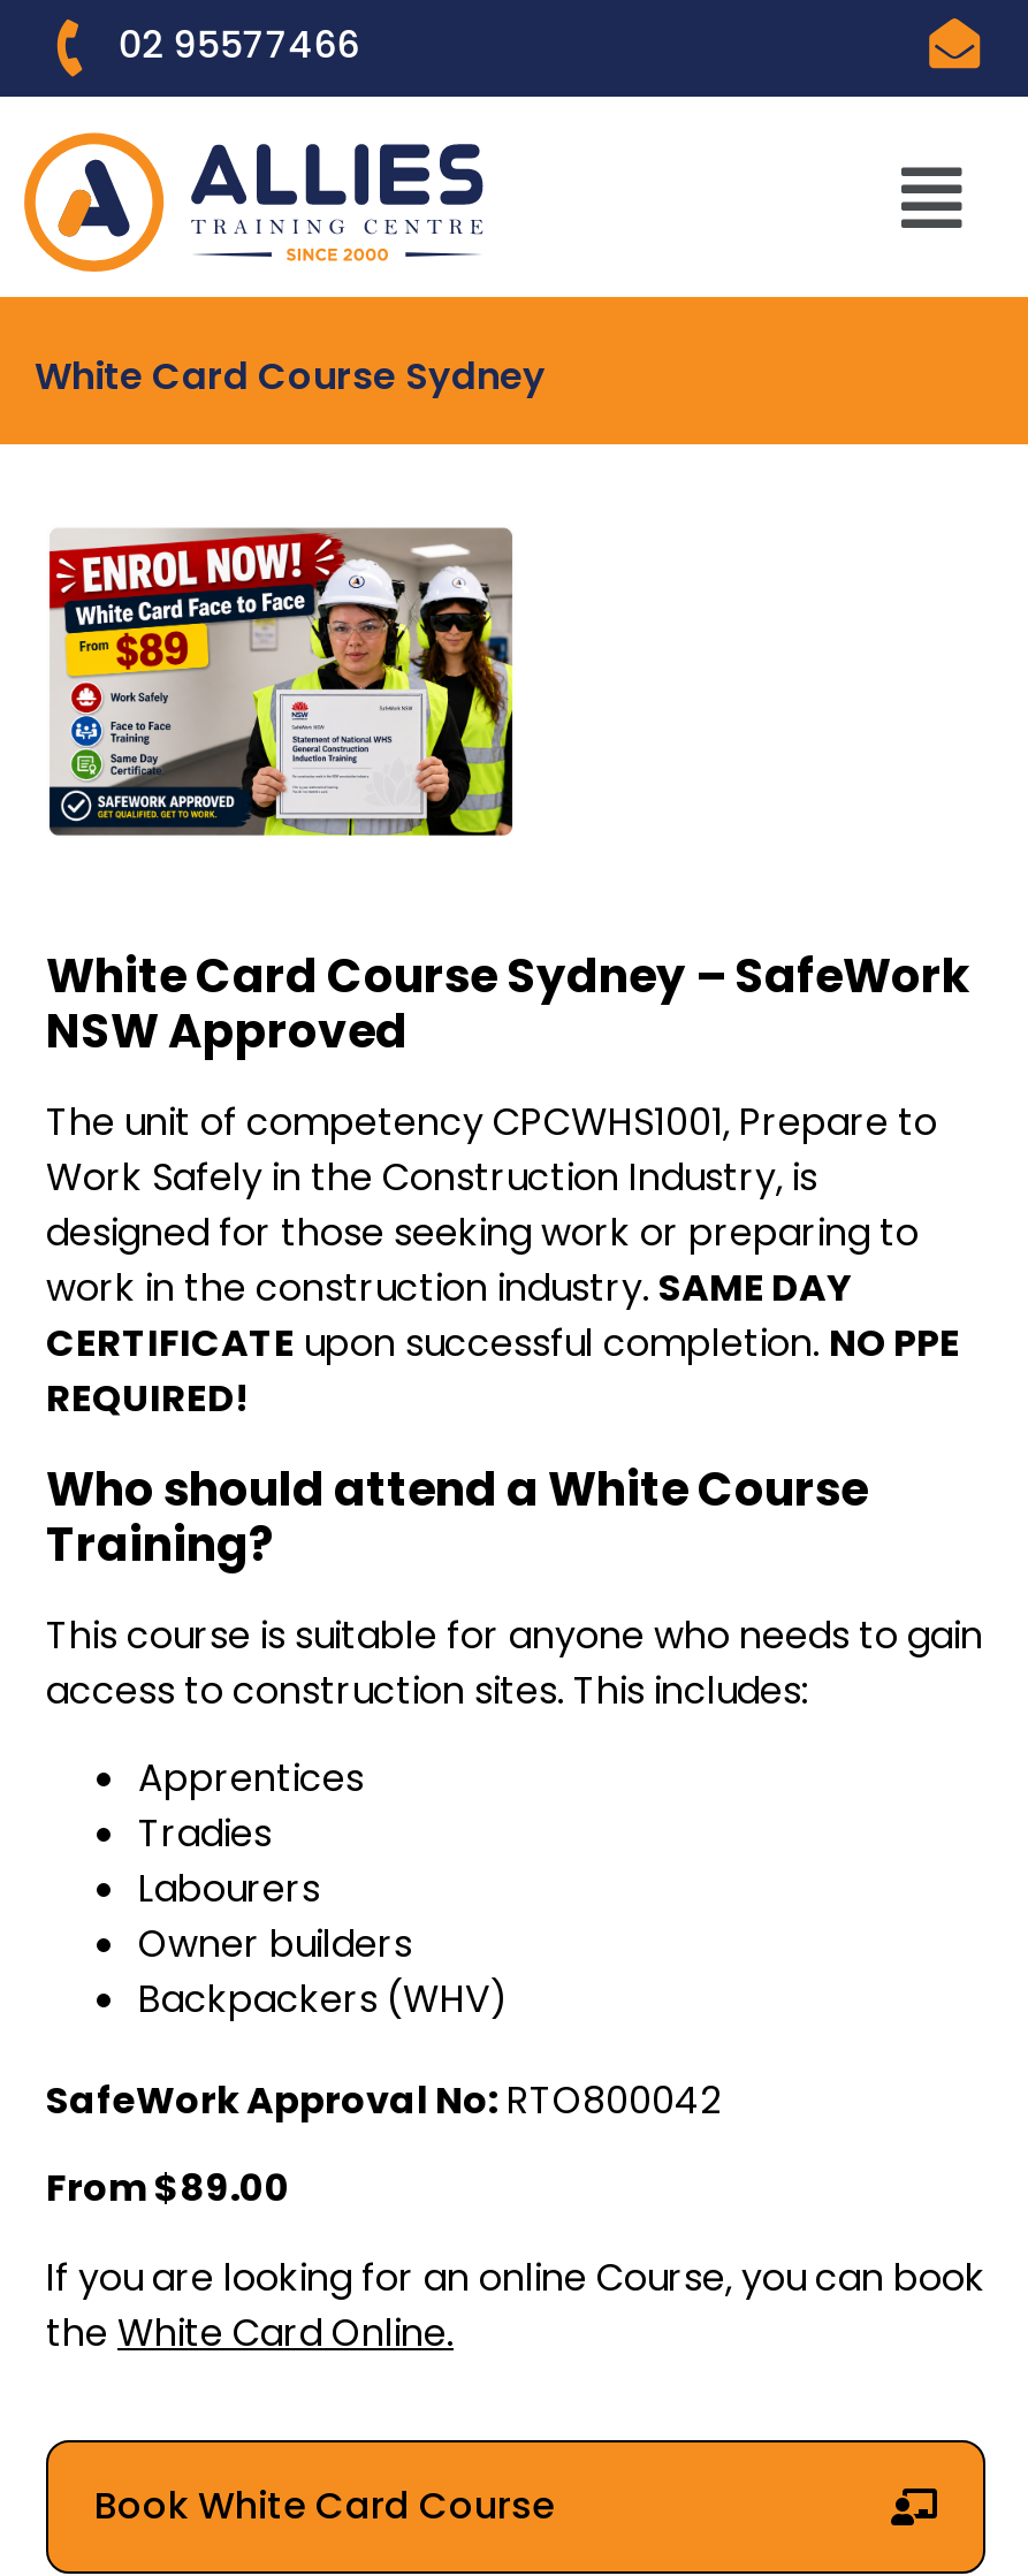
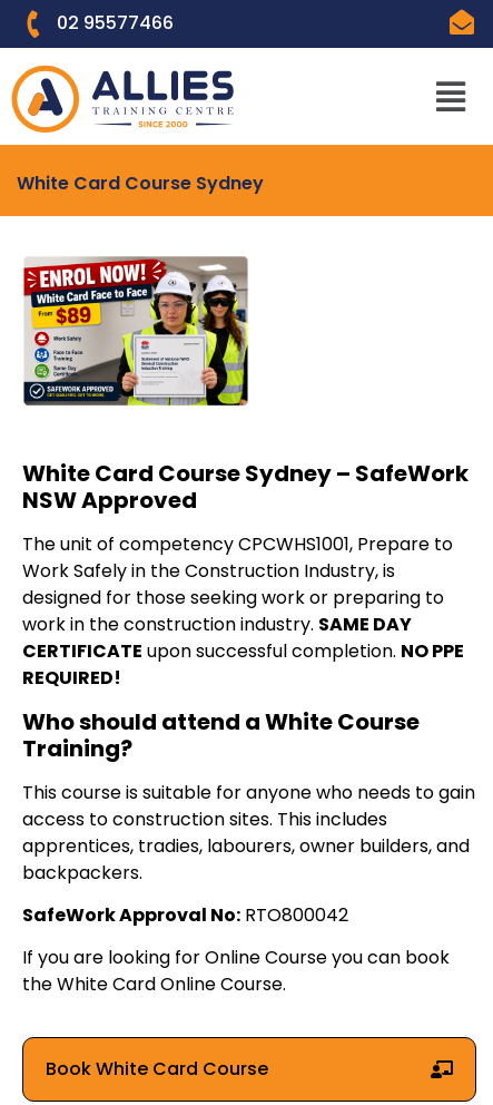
[46,1663,808,2026] access to construction sites. This includes: | Apprentices | Tradies | Labourers | Owner builders | Backpackers (WHV) -> [22,806,470,885] access to construction sites. This includes | apprentices, tradies, labourers, owner builders, and | backpackers.
[46,2163,985,2359] From $89.00 | If you are looking for an online Course, you can book | the White Card Online. -> [22,945,450,997] If you are looking for Online Course you can book | the White Card Online Course.

